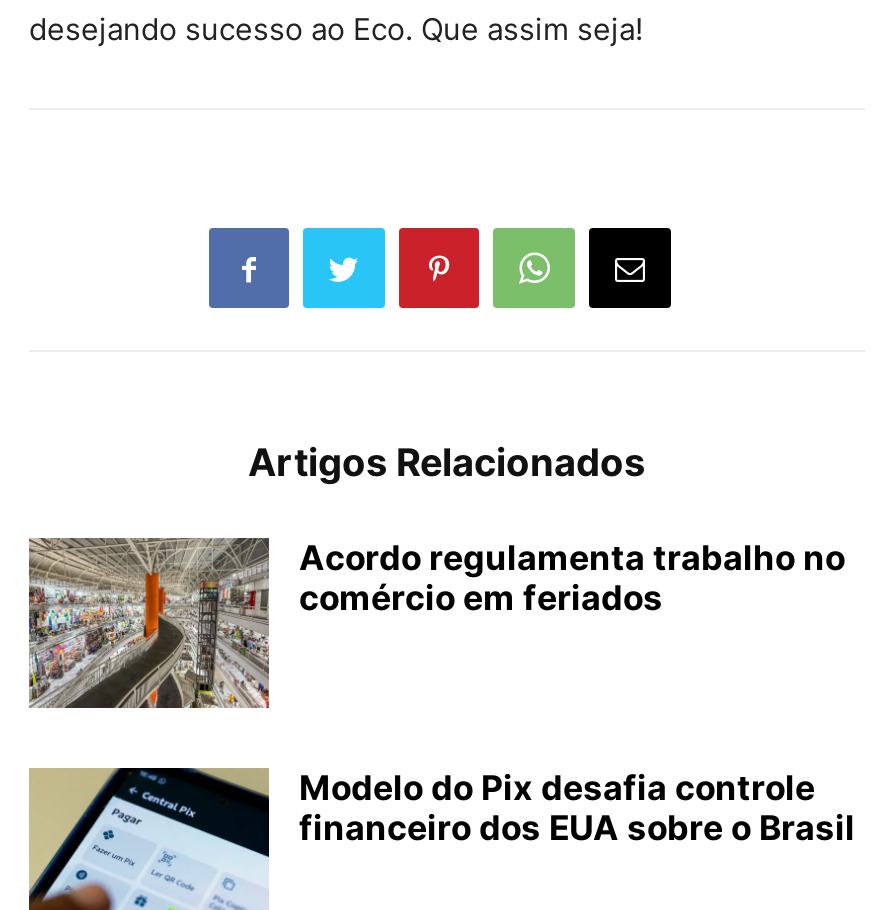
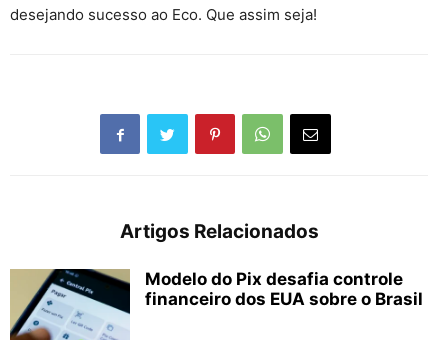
[27,536,845,710] [image] | Acordo regulamenta trabalho no | comércio em feriados -> none

